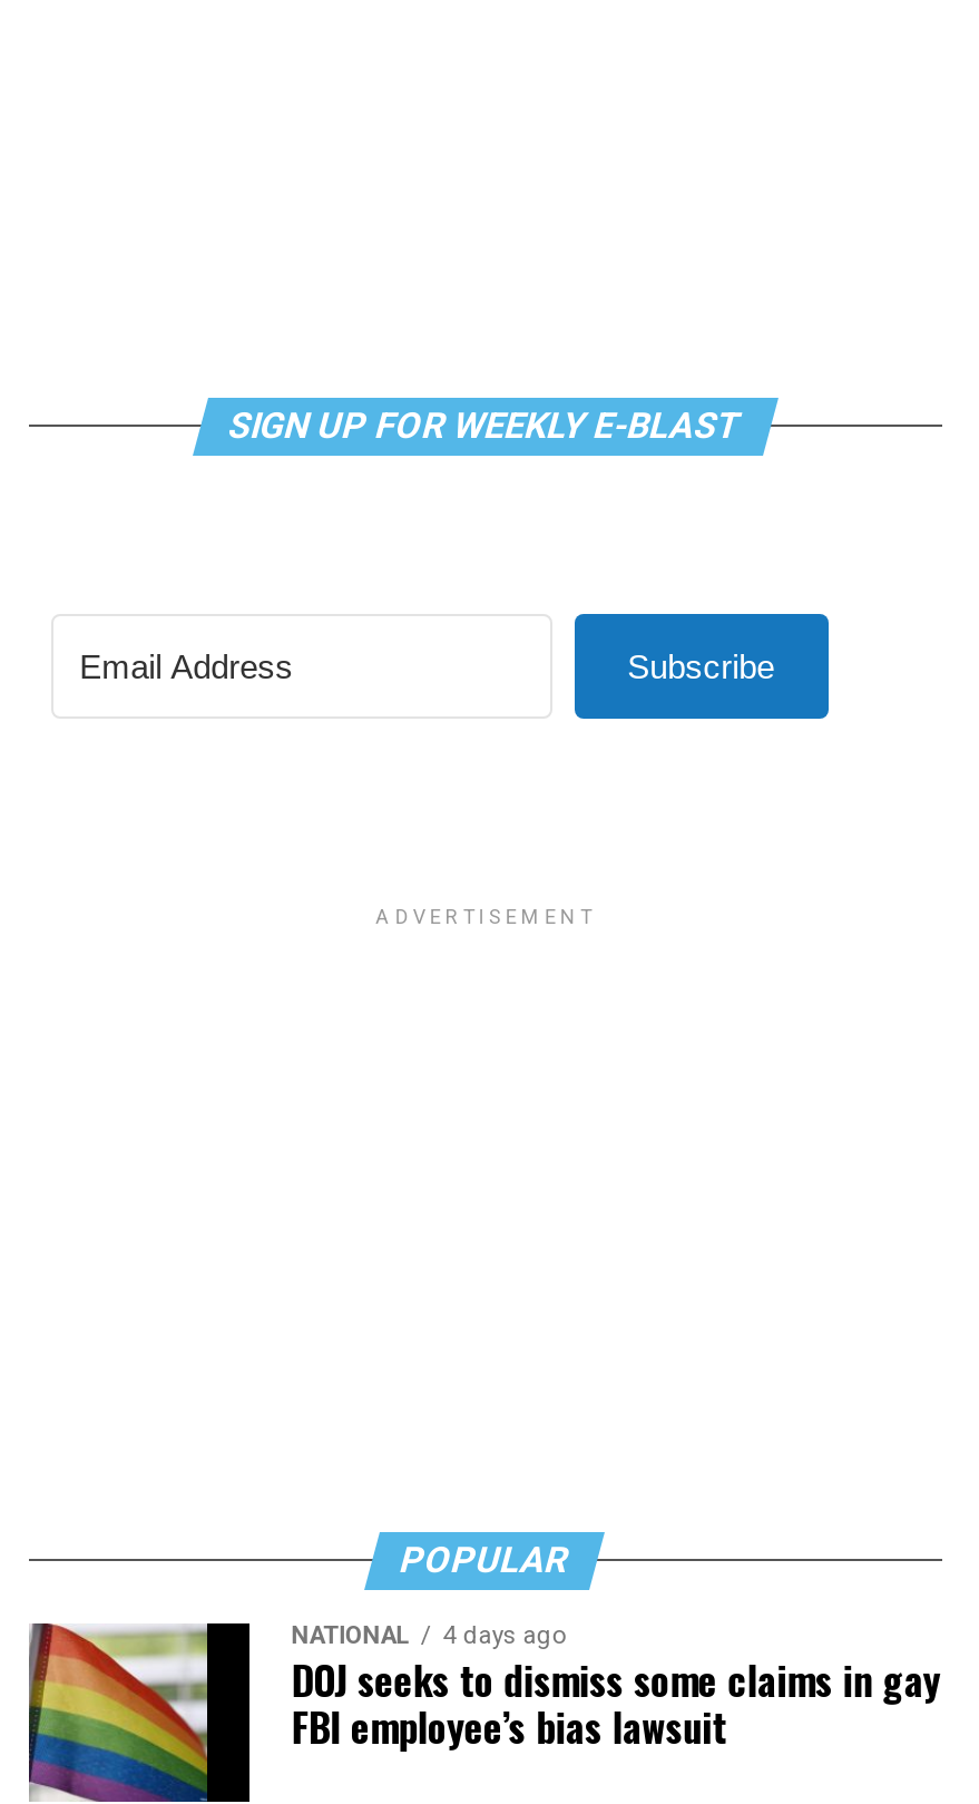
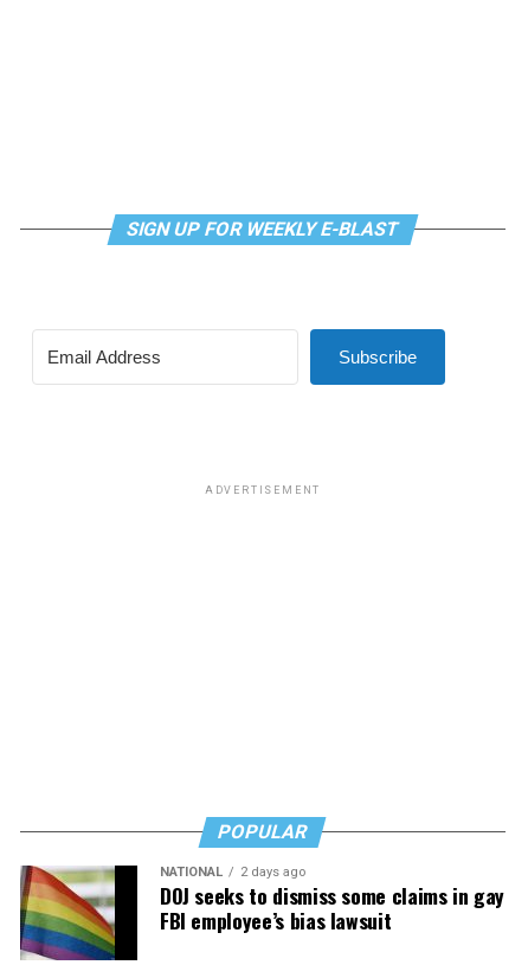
[292,1620,566,1649] NATIONAL 4 days ago -> [160,864,305,880] NATIONAL 2 days ago

